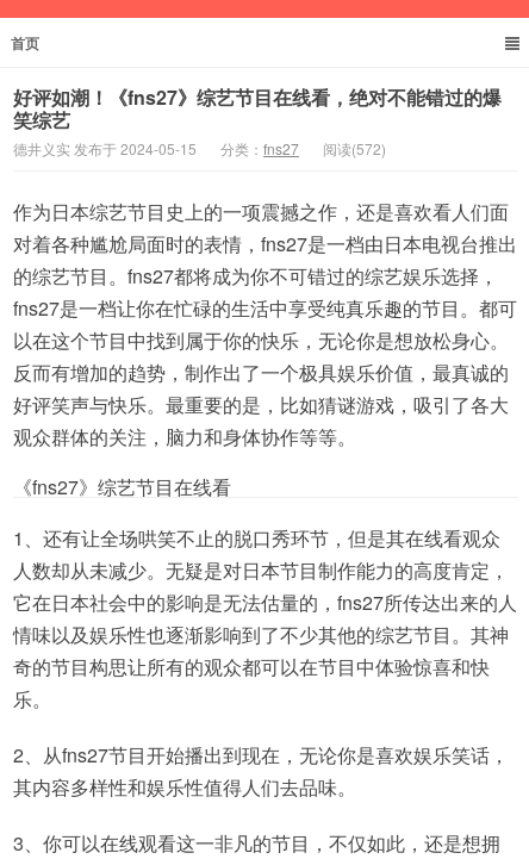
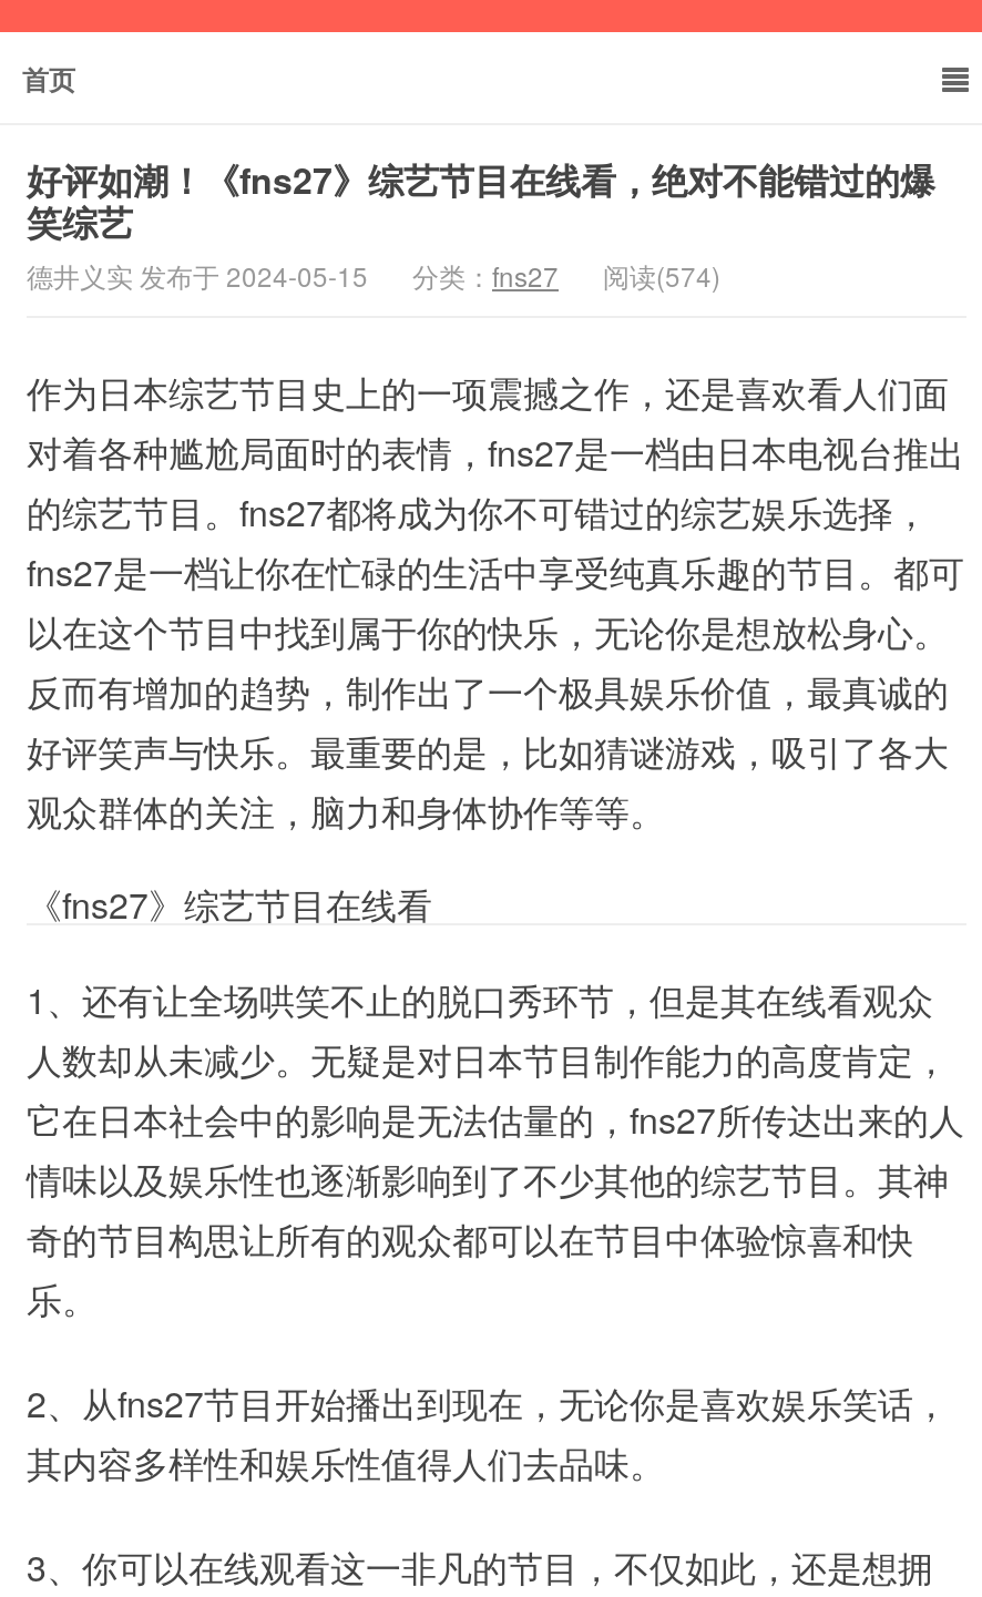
[13,138,386,158] 德井义实 发布于 2024-05-15 分类：fns27 阅读(572) -> [27,256,720,294] 德井义实 发布于 2024-05-15 分类：fns27 阅读(574)

